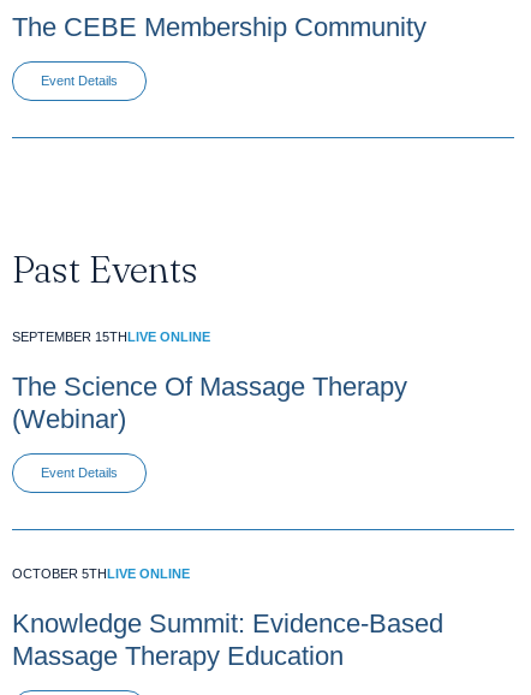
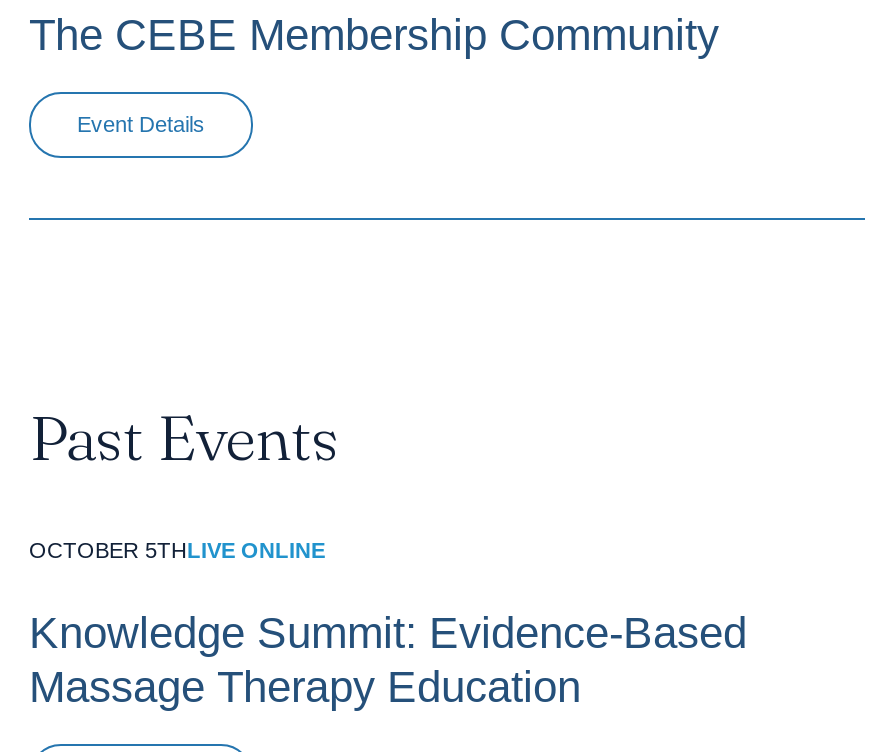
[12,330,407,480] SEPTEMBER 15THLIVE ONLINE | The Science Of Massage Therapy | (webinar) | Event Details -> none

